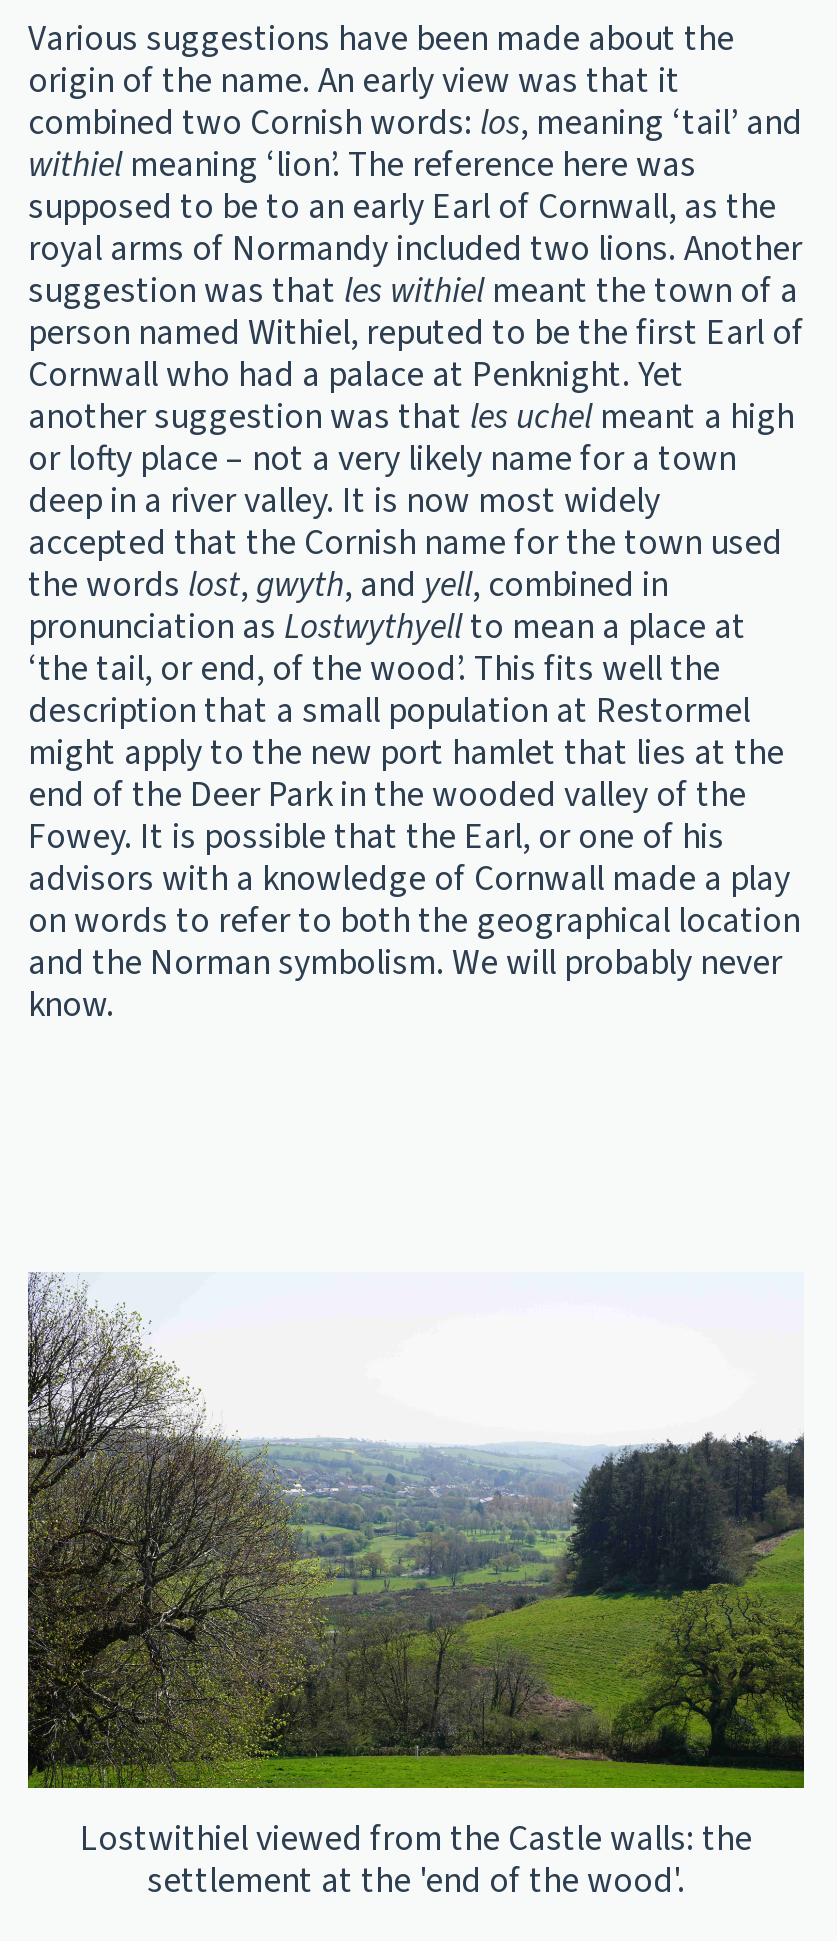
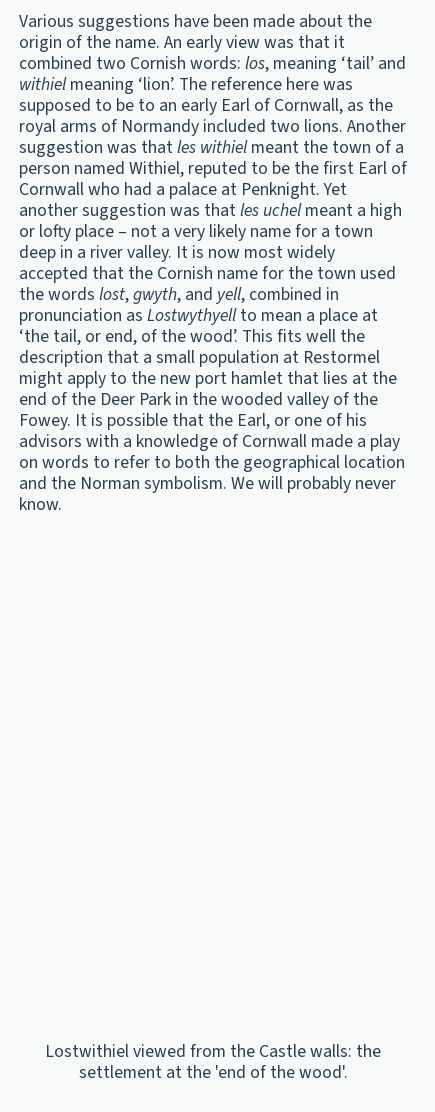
[26,1270,806,1790] [image] -> none

